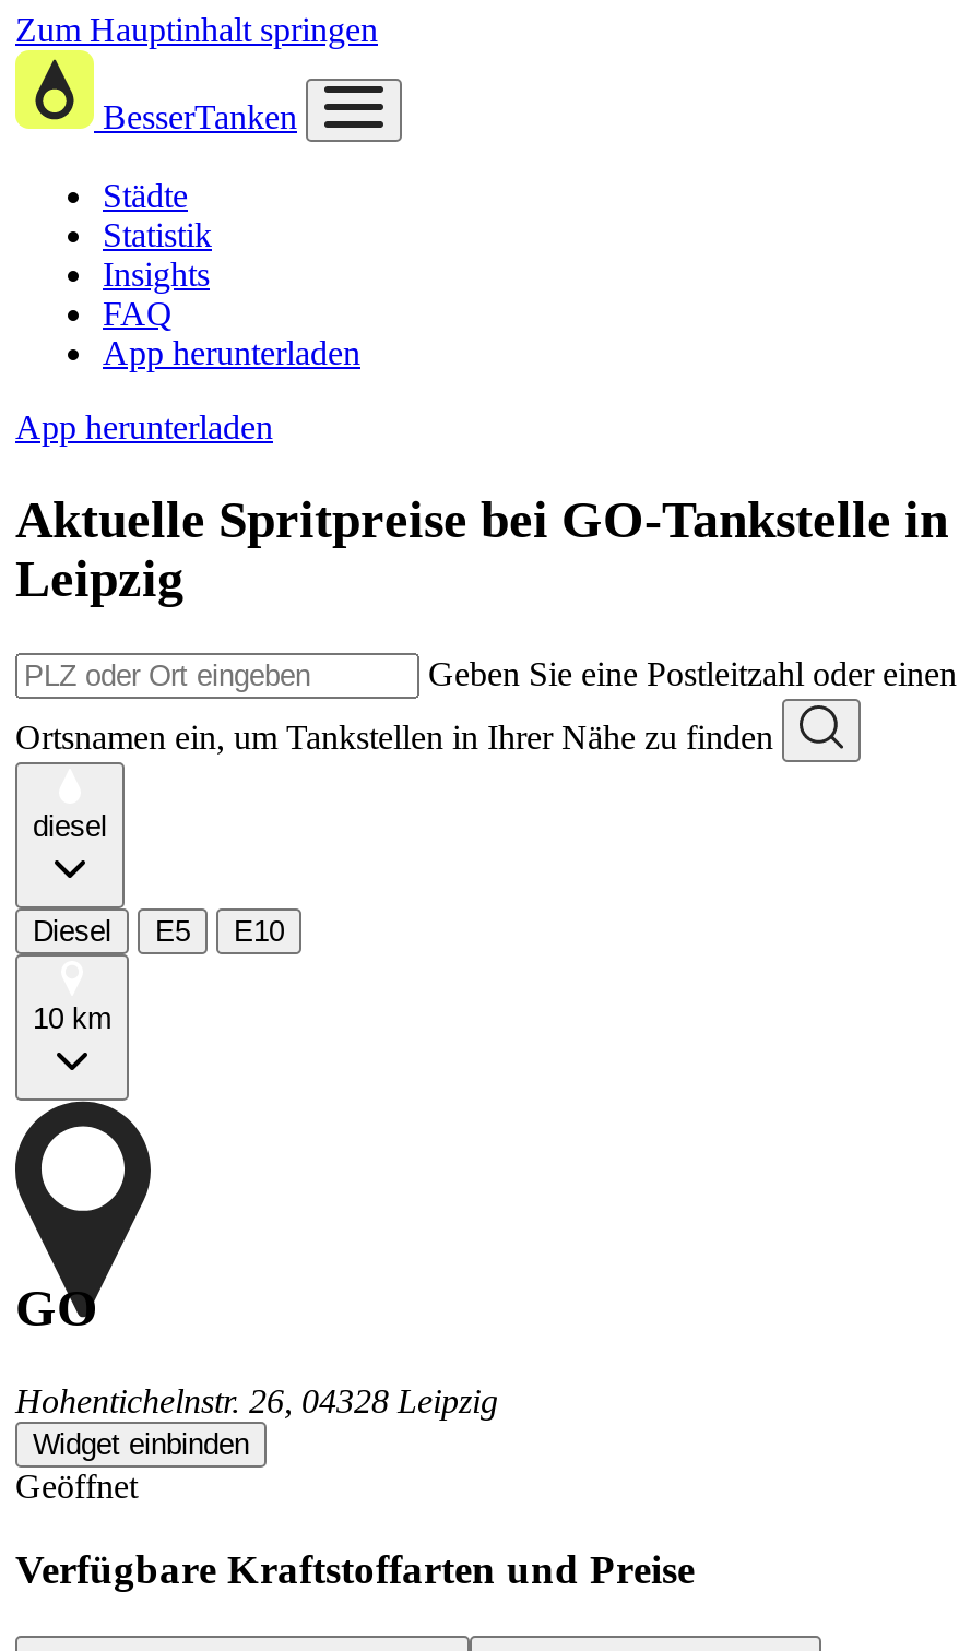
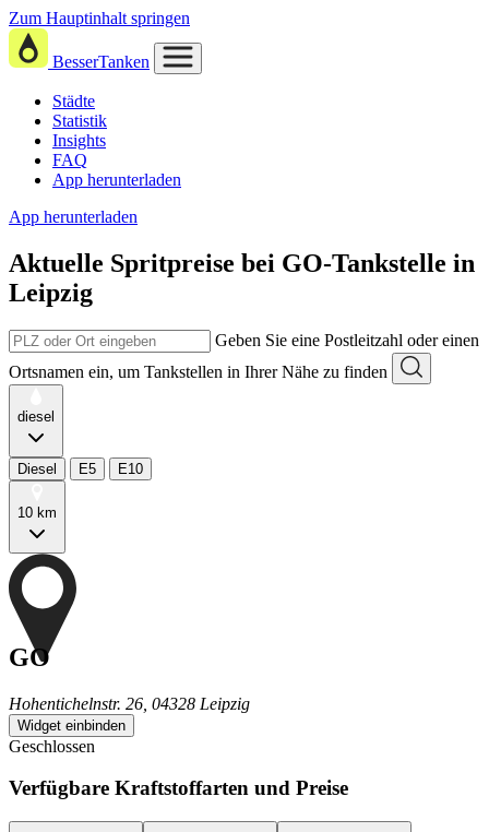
[15,1467,138,1504] Geöffnet -> [9,737,95,755] Geschlossen

